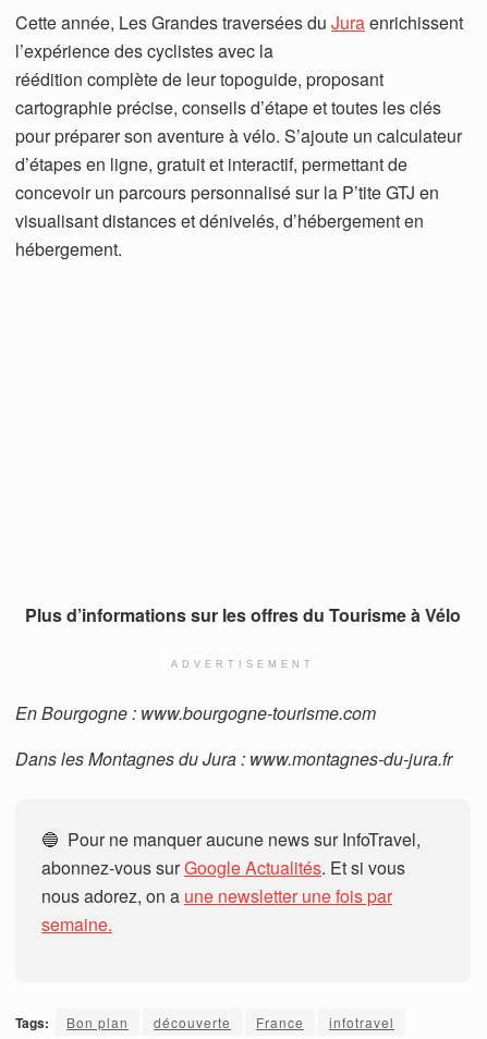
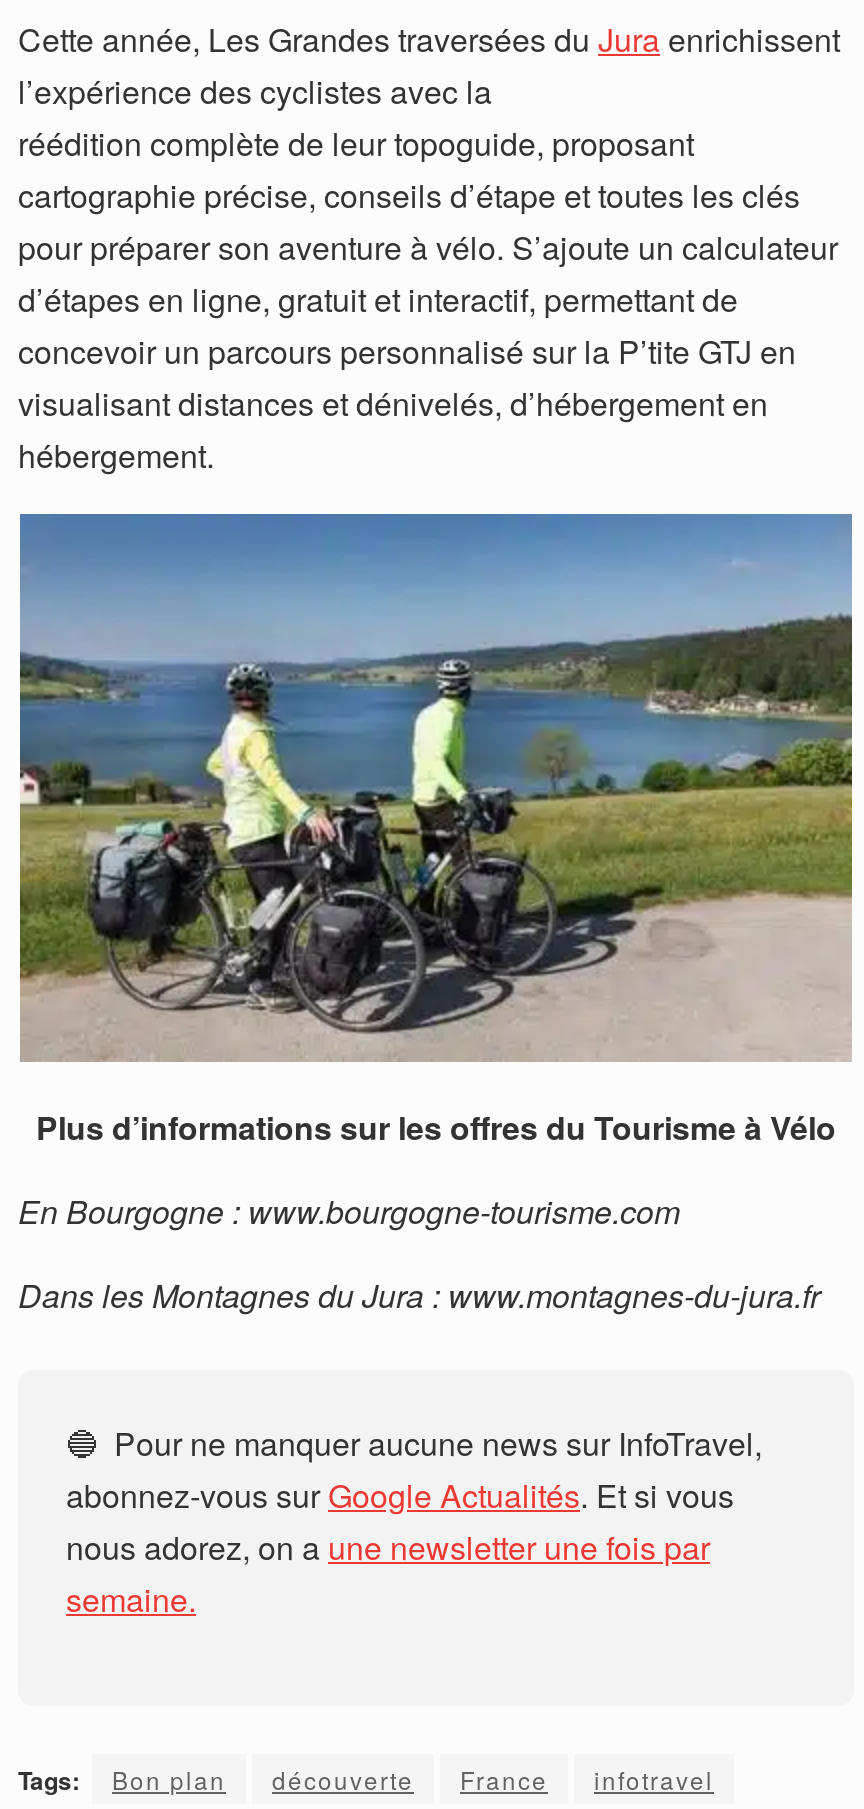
none -> [18,512,854,1064] [image]
[171,659,315,670] ADVERTISEMENT -> none

